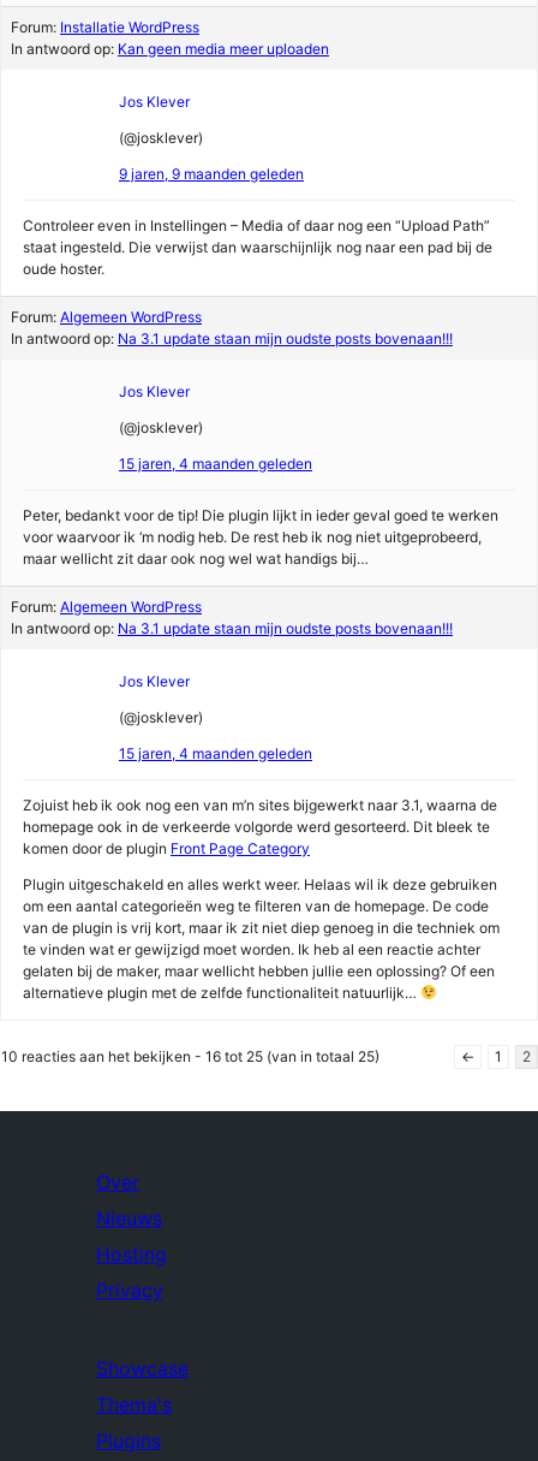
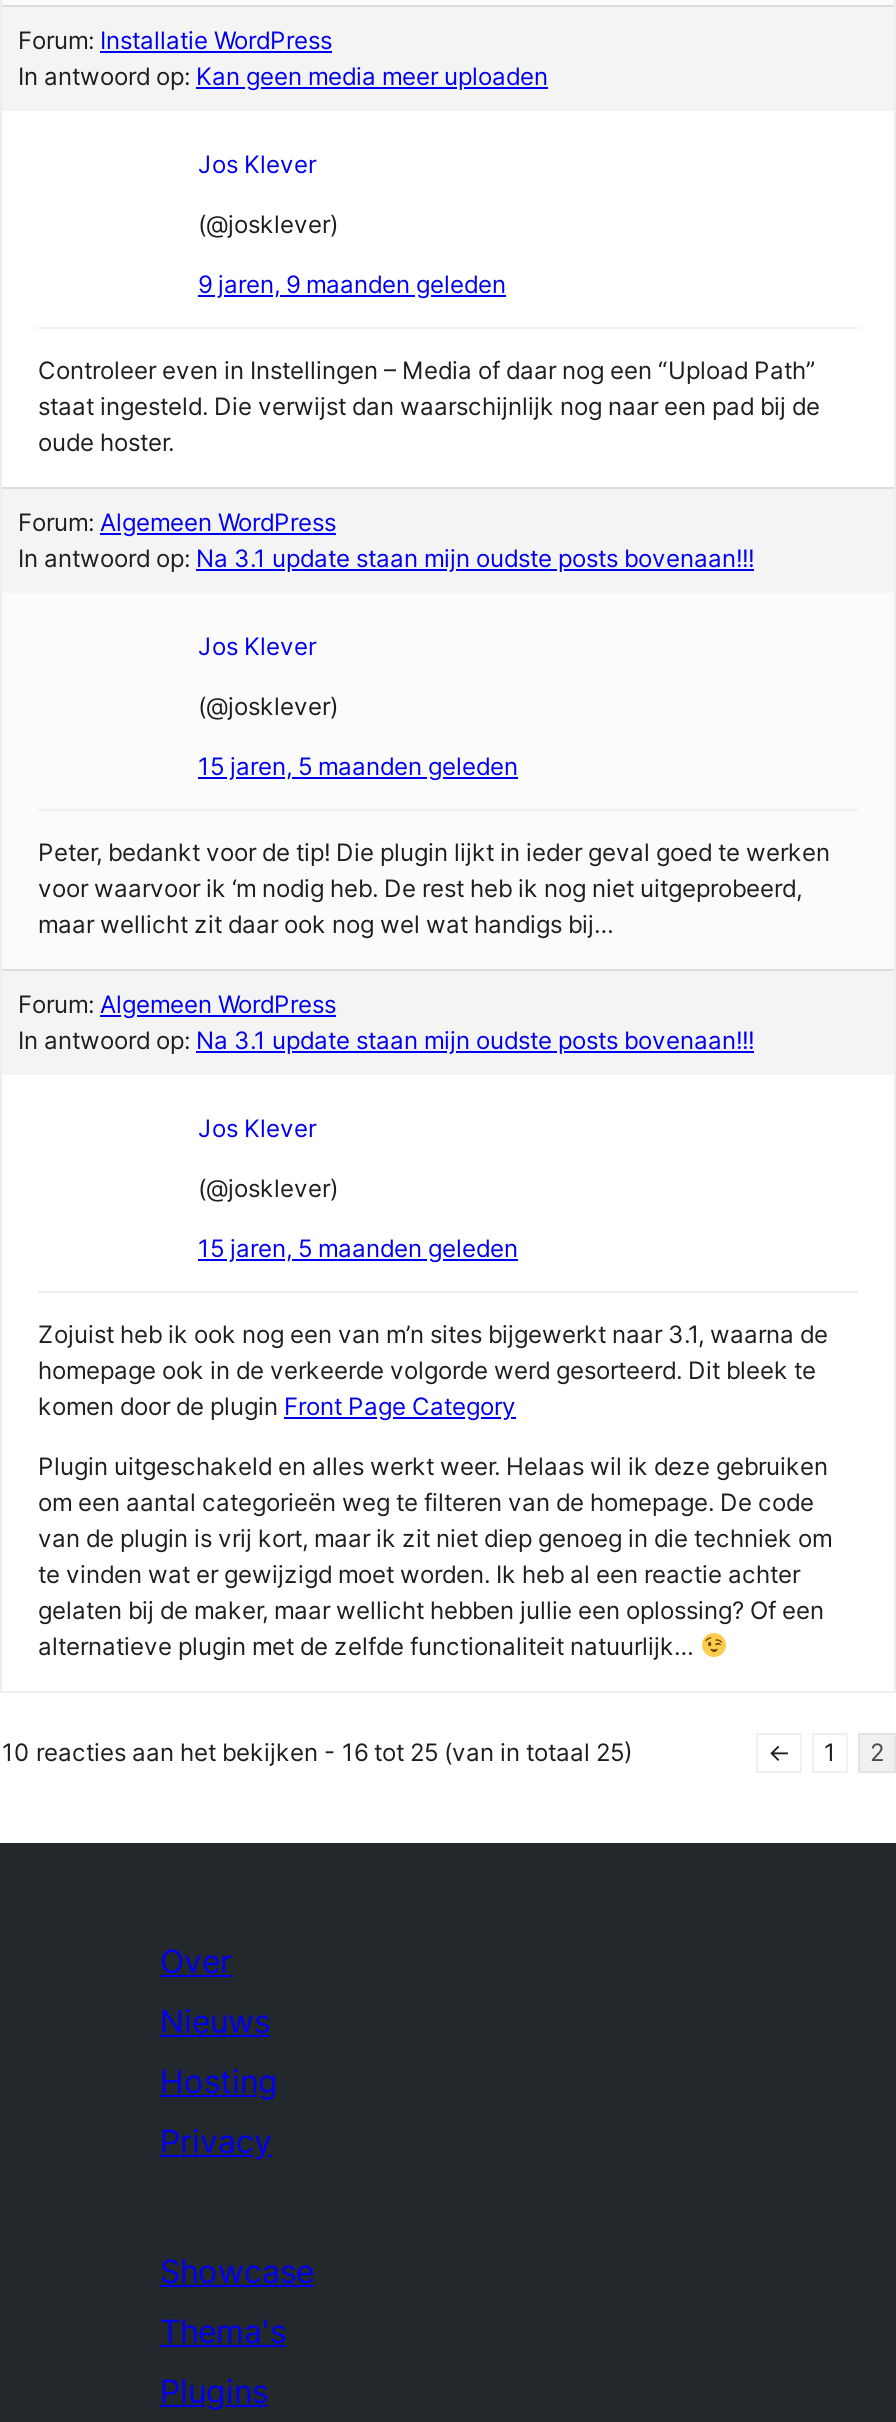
[119,455,312,473] 15 jaren, 4 maanden geleden -> [198,751,518,781] 15 jaren, 5 maanden geleden
[119,744,312,762] 15 jaren, 4 maanden geleden -> [198,1233,518,1263] 15 jaren, 5 maanden geleden

